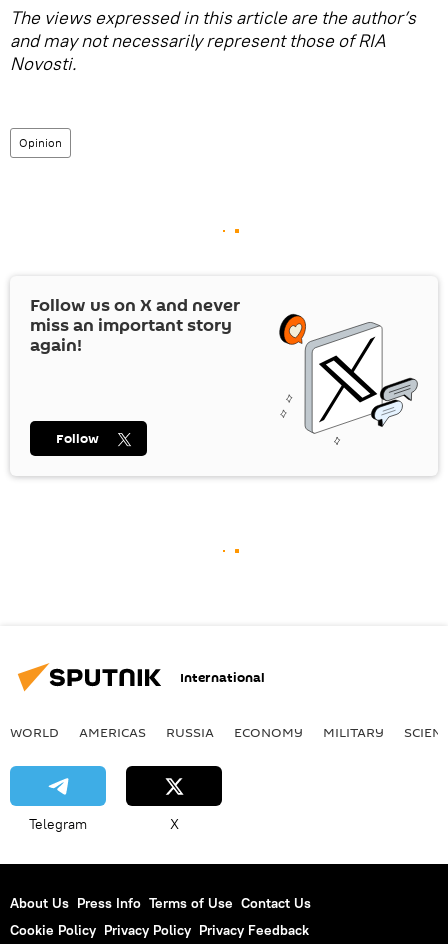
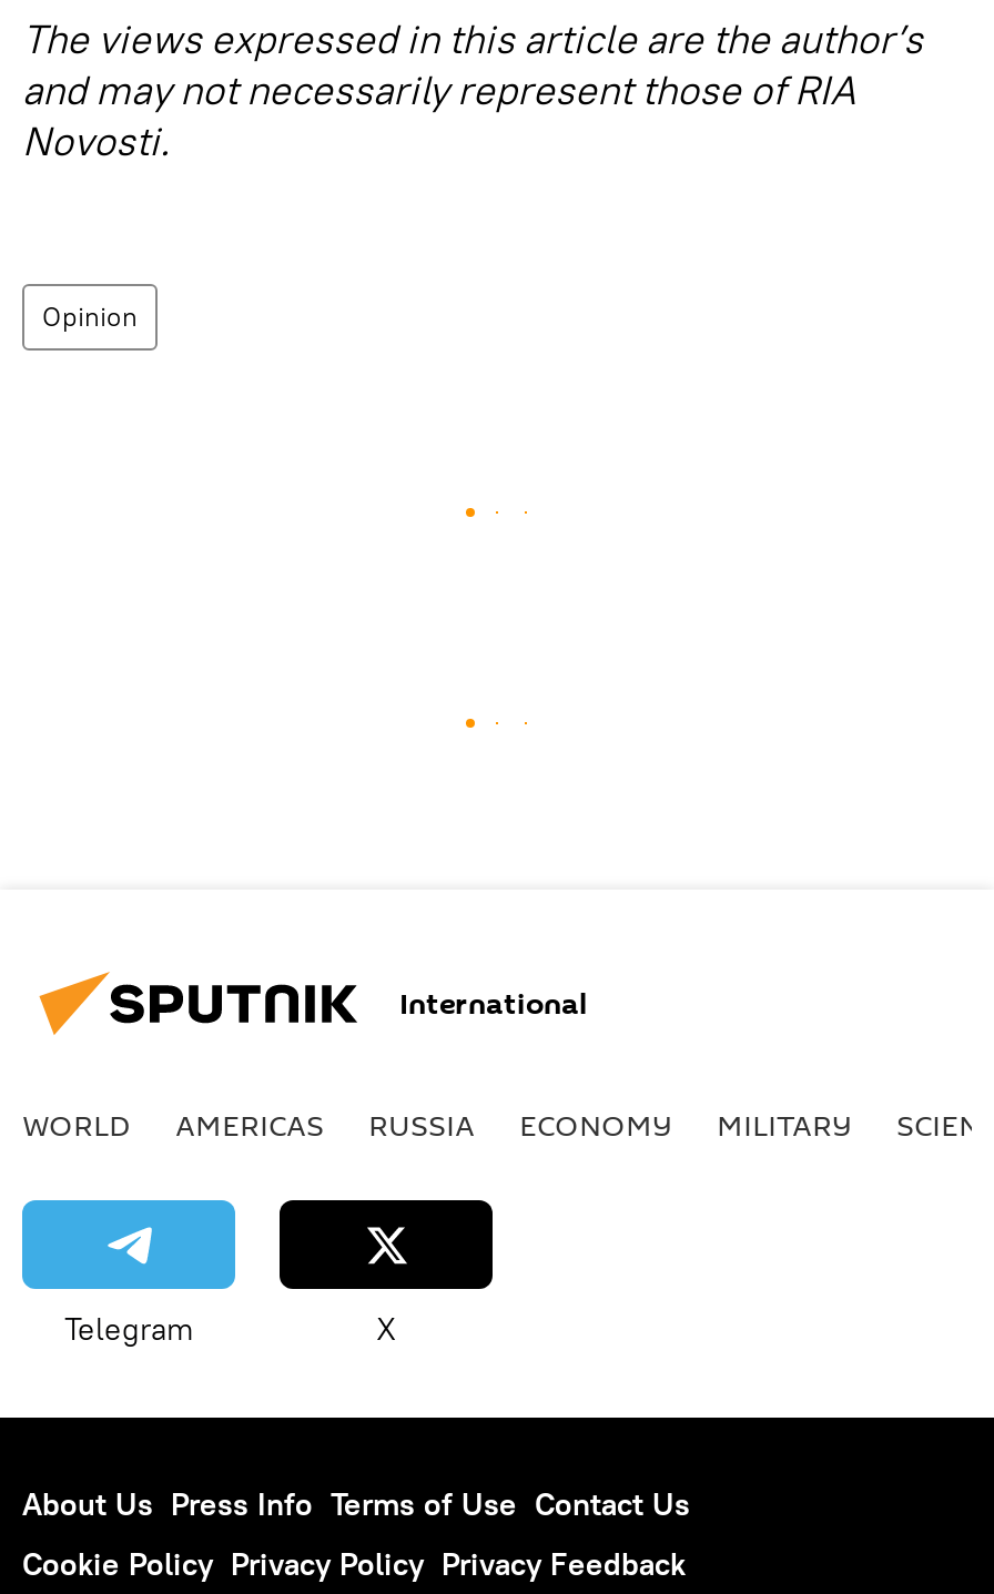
[30,293,419,445] [image] | Follow us on X and never | miss an important story | again! -> none
[56,429,99,448] Follow -> none

